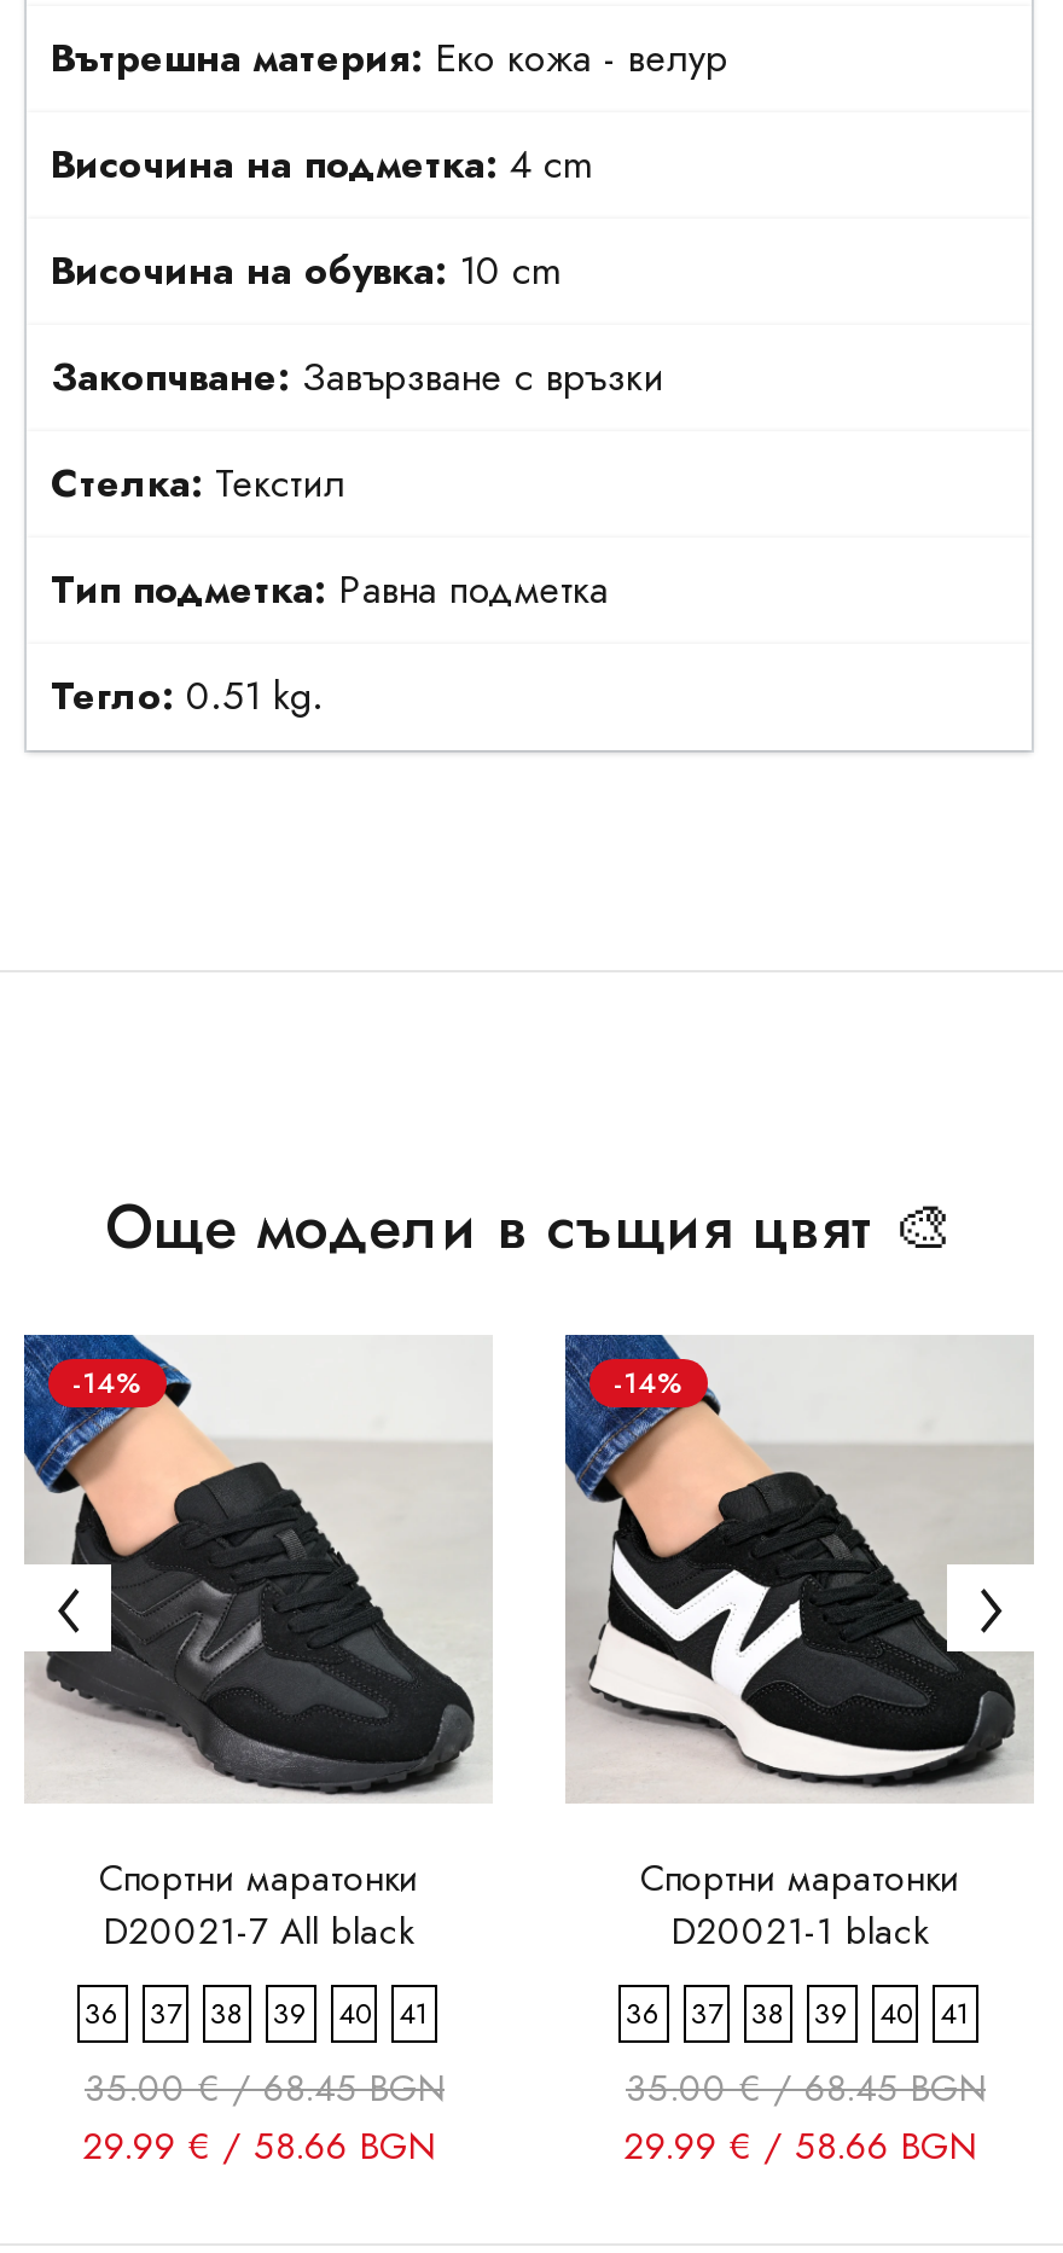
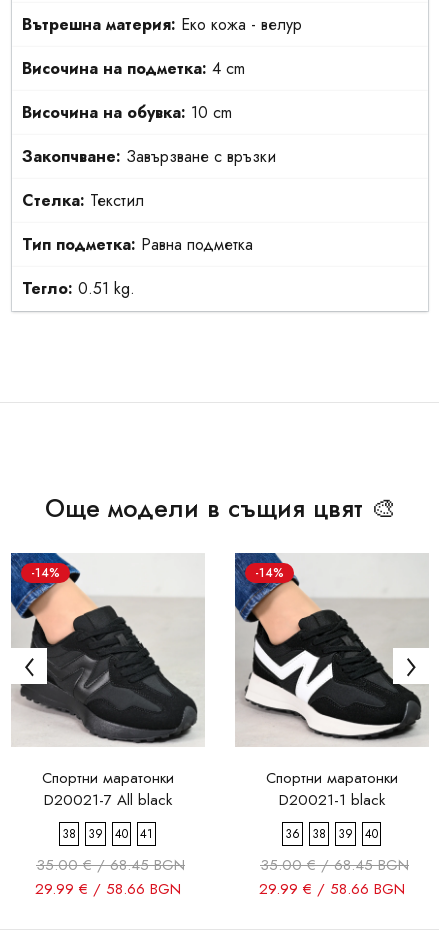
[85,1992,181,2036] 36 | 37 -> none
[691,1992,722,2036] 37 -> none
[940,1992,971,2036] 41 -> none

